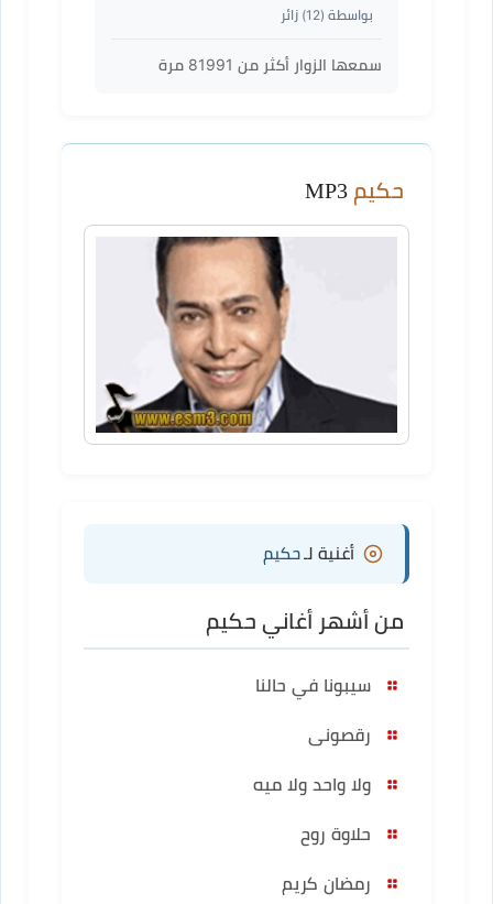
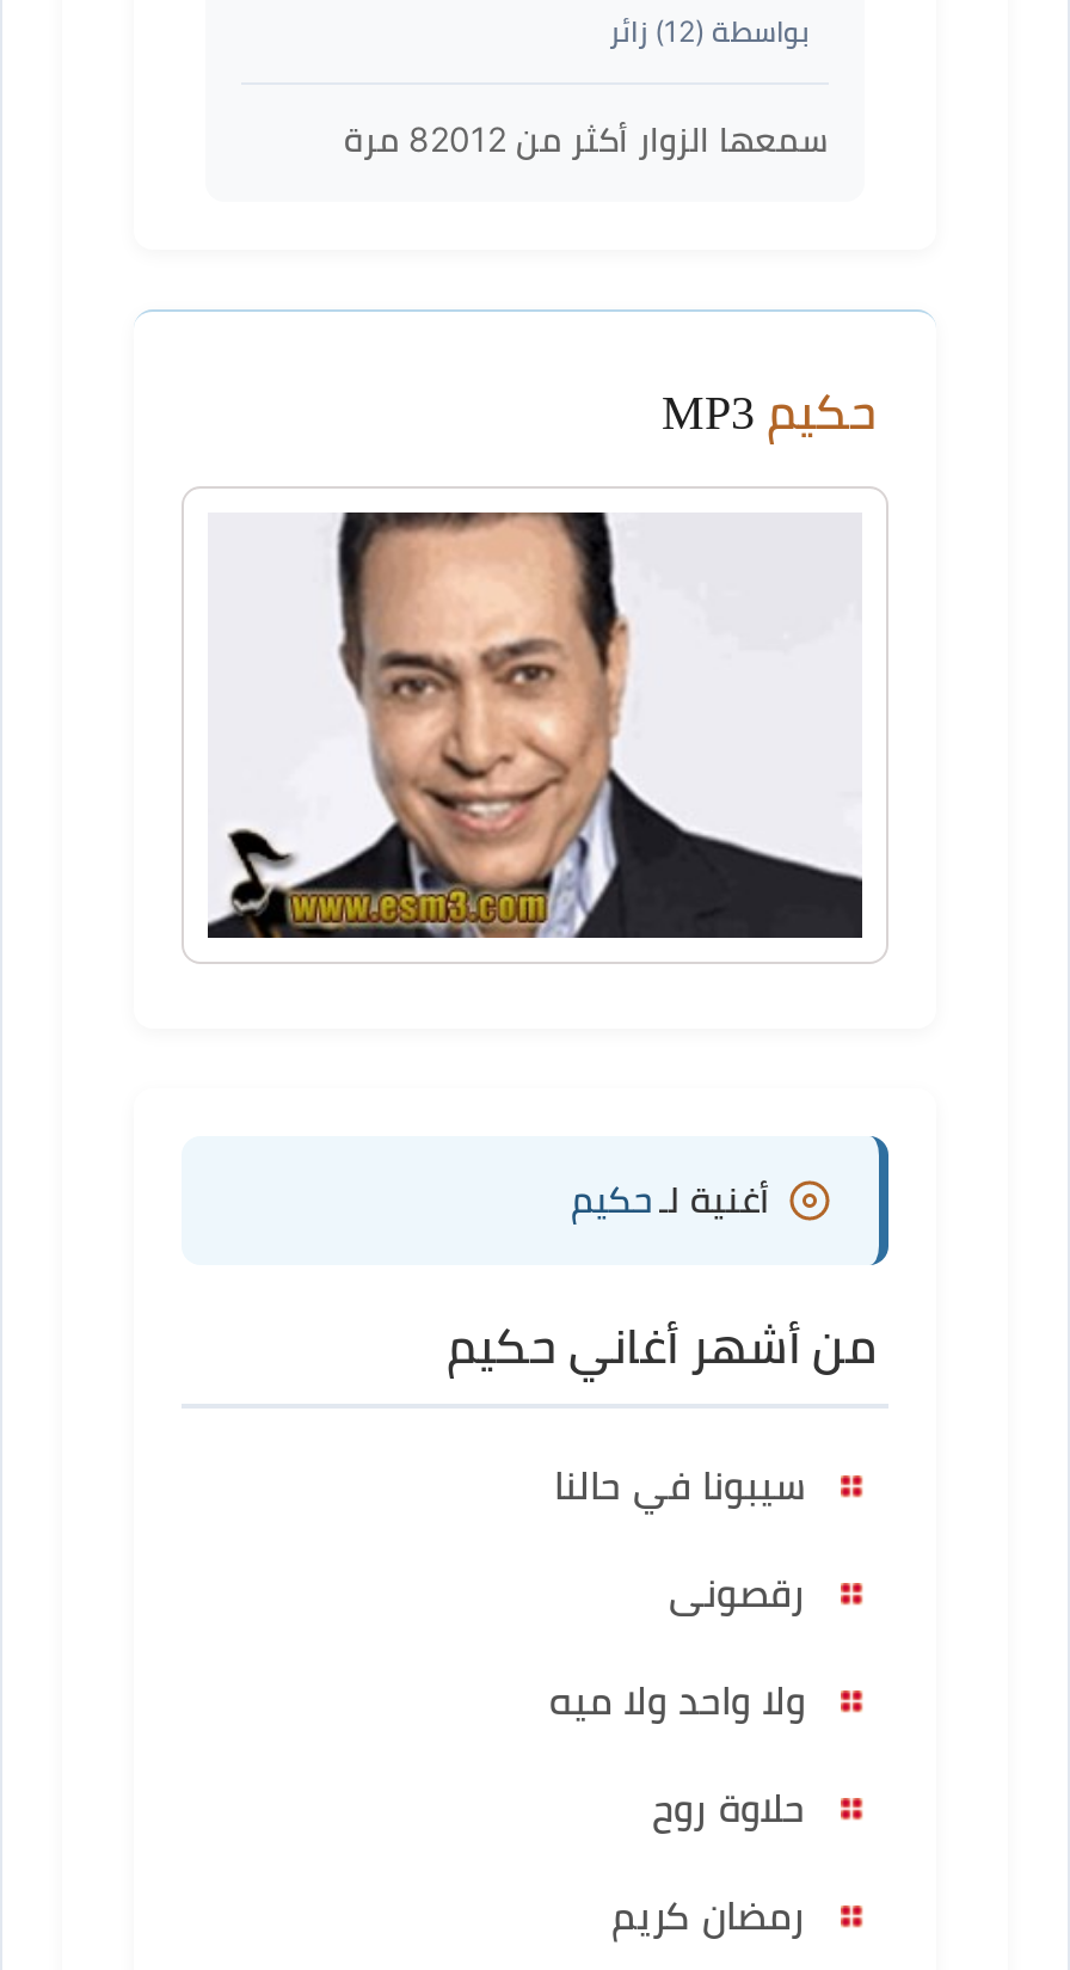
[158,55,382,74] سمعها الزوار أكثر من 81991 مرة -> [344,118,829,158] سمعها الزوار أكثر من 82012 مرة

